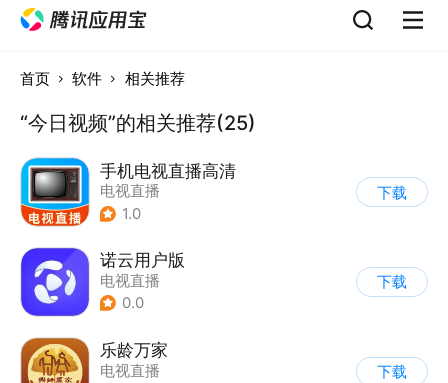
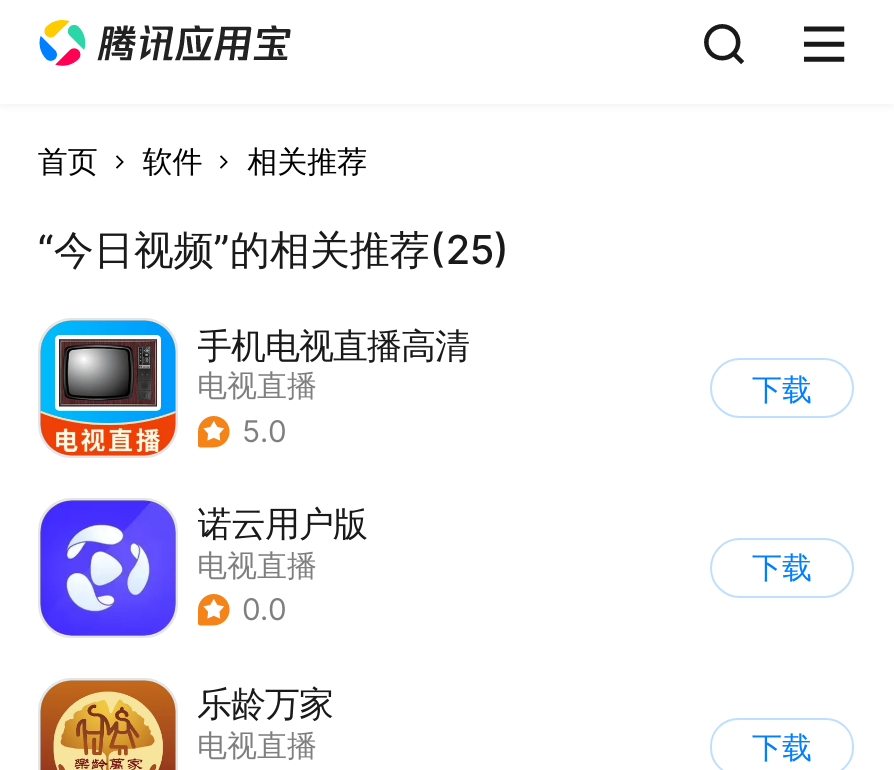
[122,205,141,223] 1.0 -> [242,413,286,449] 5.0

